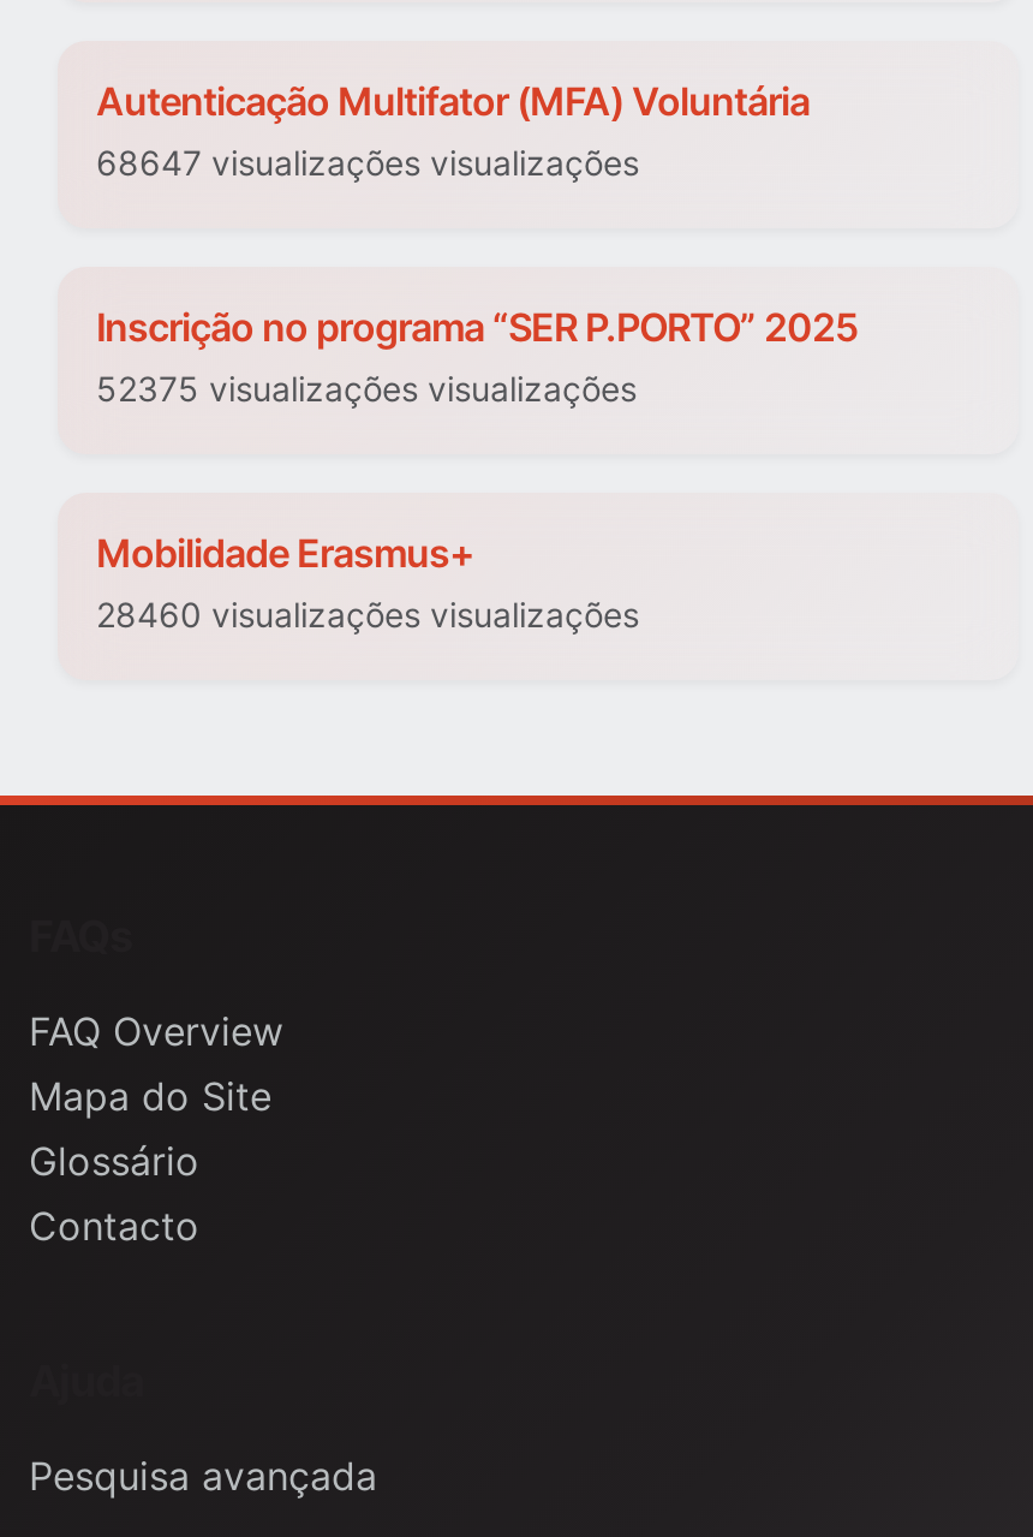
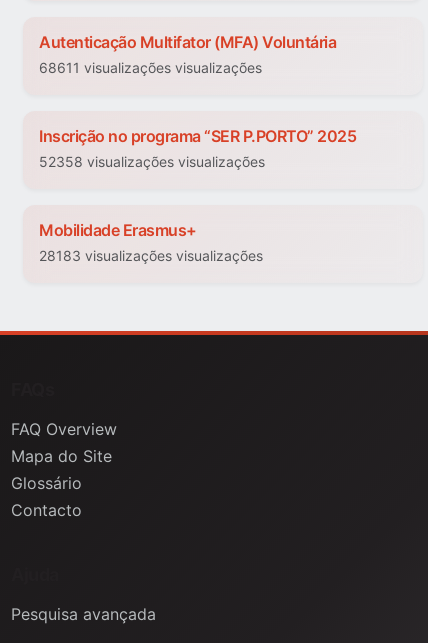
[96,143,639,184] 68647 visualizações visualizações -> [39,59,262,76] 68611 visualizações visualizações
[96,369,637,410] 52375 visualizações visualizações -> [39,153,265,170] 52358 visualizações visualizações
[96,595,639,636] 28460 visualizações visualizações -> [39,247,263,264] 28183 visualizações visualizações

